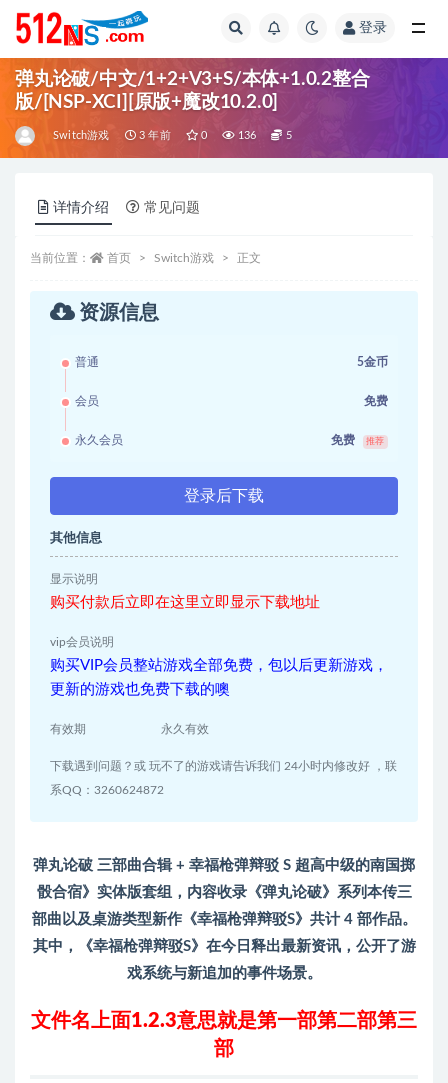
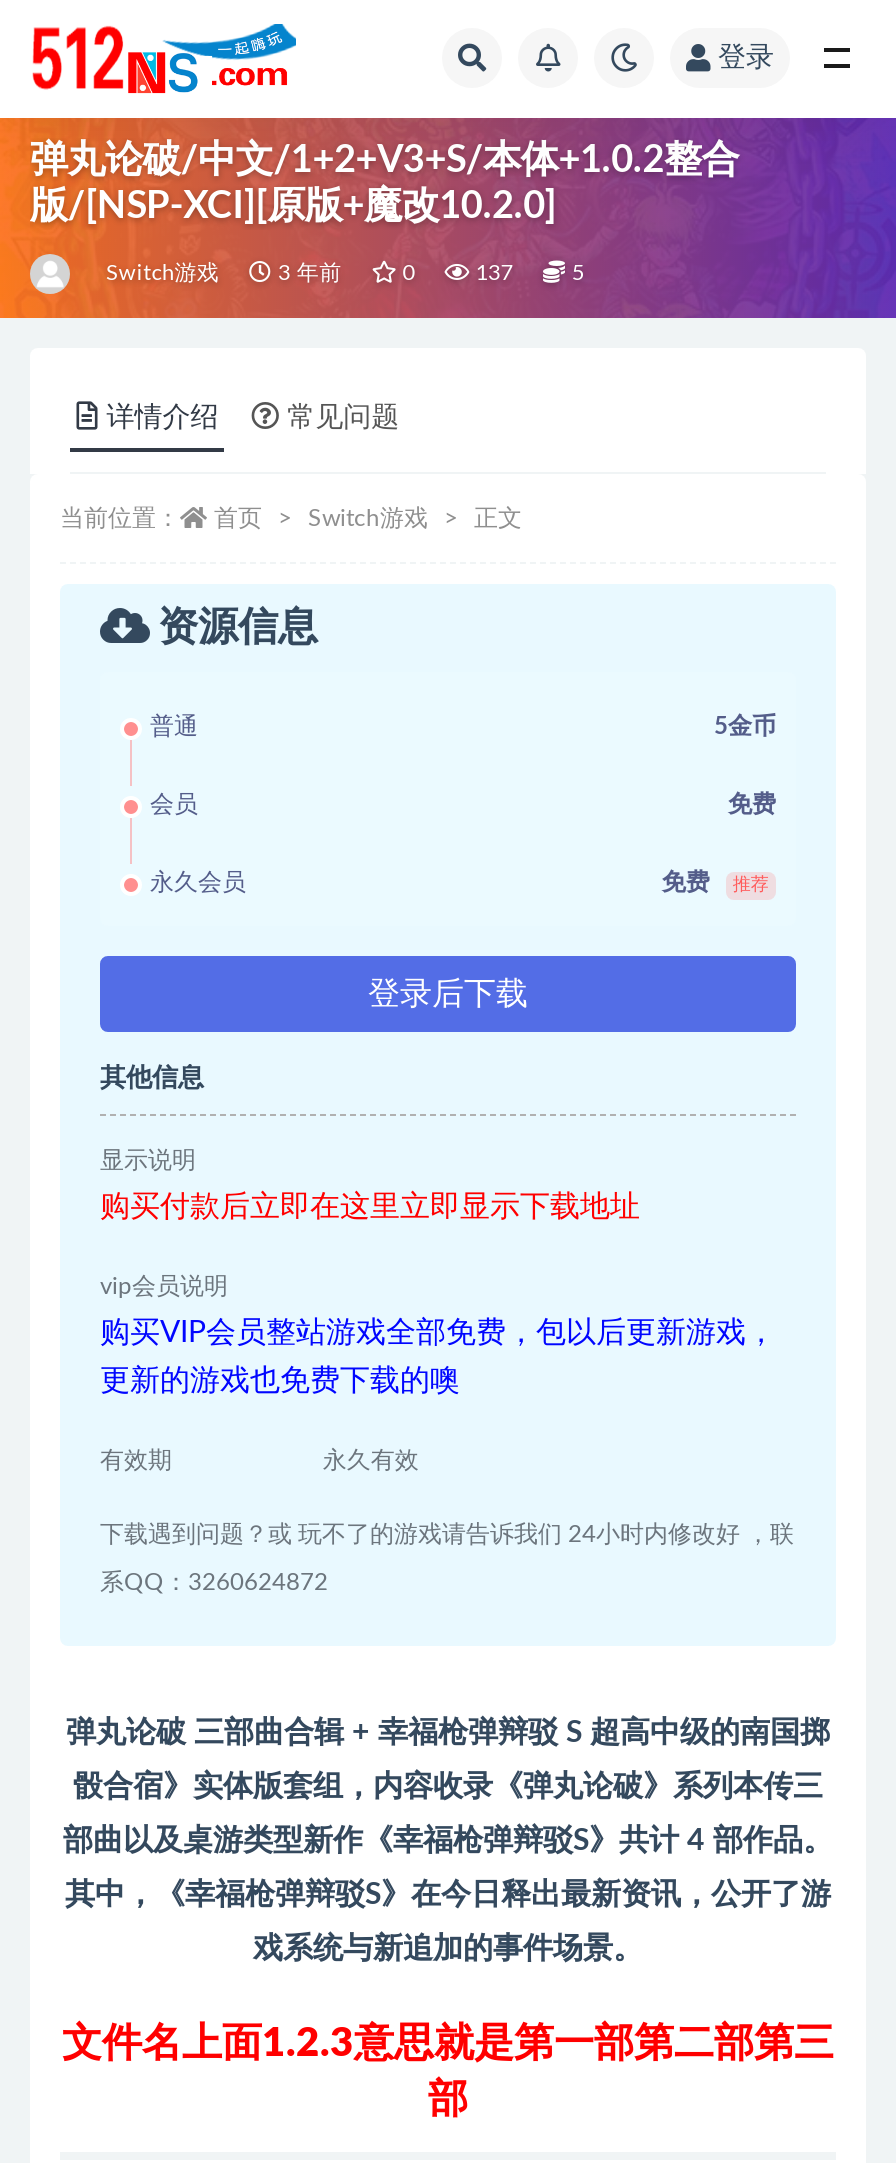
[235,130,256,141] 136 -> [469,262,513,284] 137

